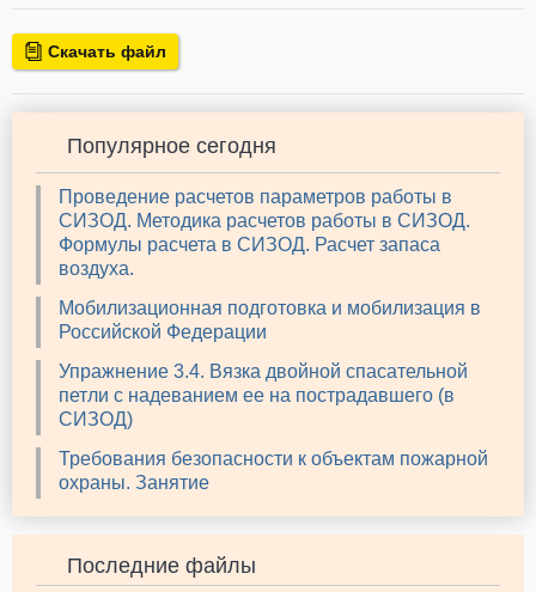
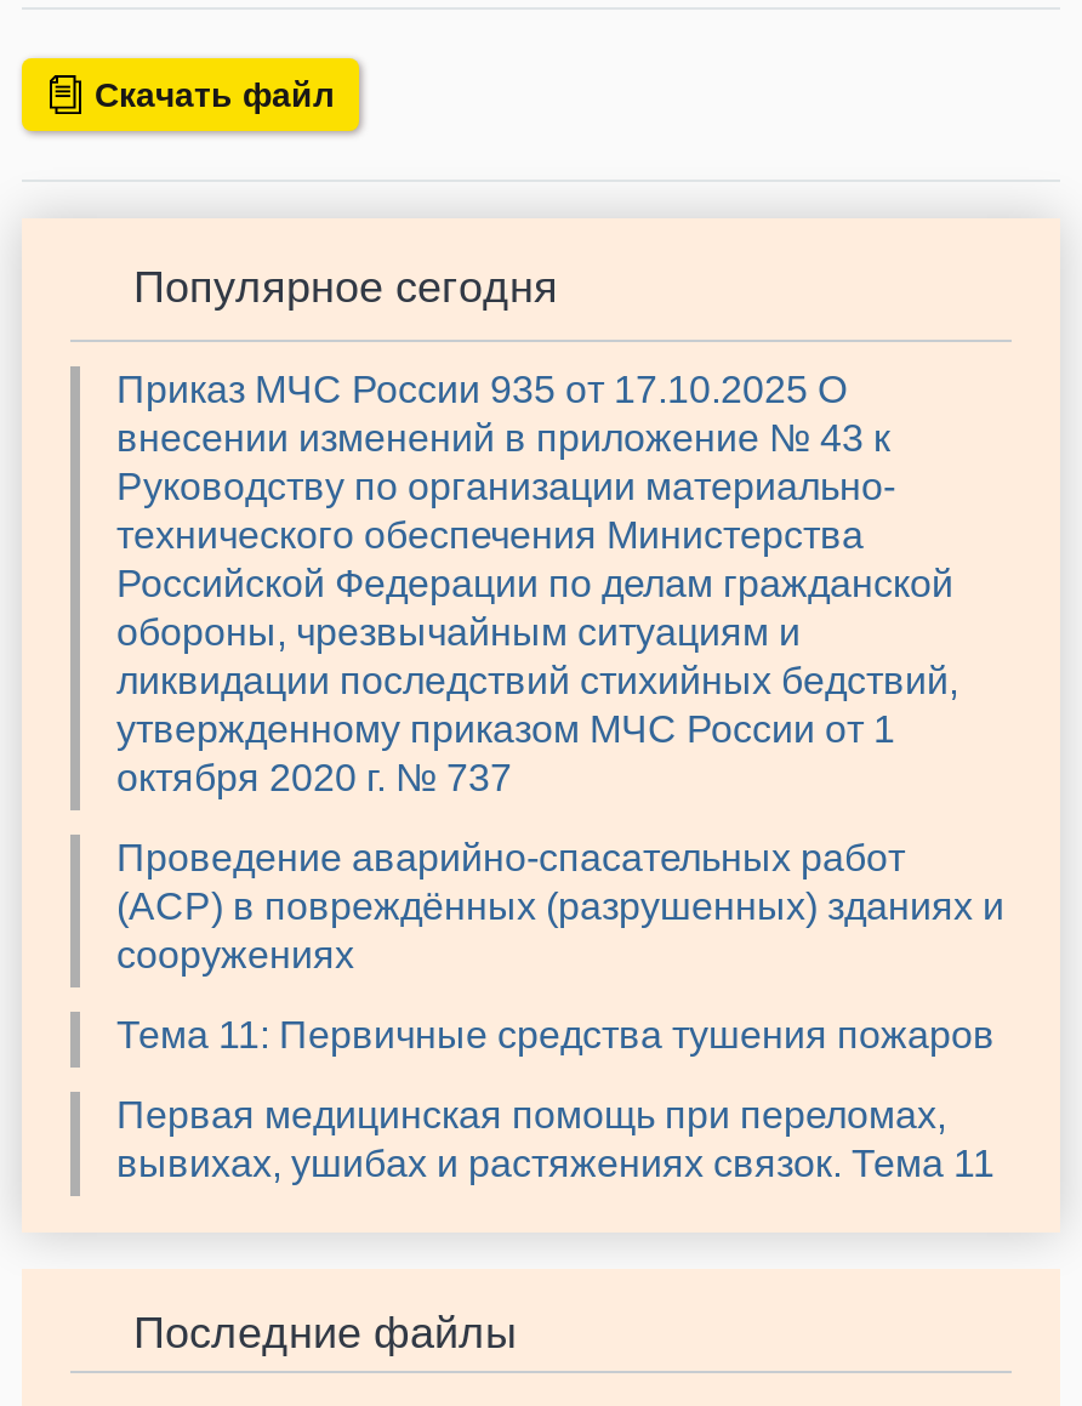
[59,186,470,278] Проведение расчетов параметров работы в | СИЗОД. Методика расчетов работы в СИЗОД. | Формулы расчета в СИЗОД. Расчет запаса | воздуха. -> [116,368,958,798] Приказ МЧС России 935 от 17.10.2025 О | внесении изменений в приложение № 43 к | Руководству по организации материально- | технического обеспечения Министерства | Российской Федерации по делам гражданской | обороны, чрезвычайным ситуациям и | ликвидации последствий стихийных бедствий, | утвержденному приказом МЧС России от 1 | октября 2020 г. № 737
[59,298,481,342] Мобилизационная подготовка и мобилизация в | Российской Федерации -> [116,837,1004,975] Проведение аварийно-спасательных работ | (АСР) в повреждённых (разрушенных) зданиях и | сооружениях
[59,361,468,429] Упражнение 3.4. Вязка двойной спасательной | петли с надеванием ее на пострадавшего (в | СИЗОД) -> [116,1014,995,1055] Тема 11: Первичные средства тушения пожаров
[59,448,488,492] Требования безопасности к объектам пожарной | охраны. Занятие -> [116,1094,995,1184] Первая медицинская помощь при переломах, | вывихах, ушибах и растяжениях связок. Тема 11

